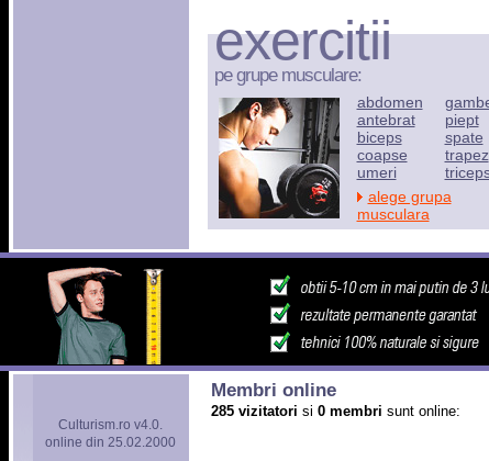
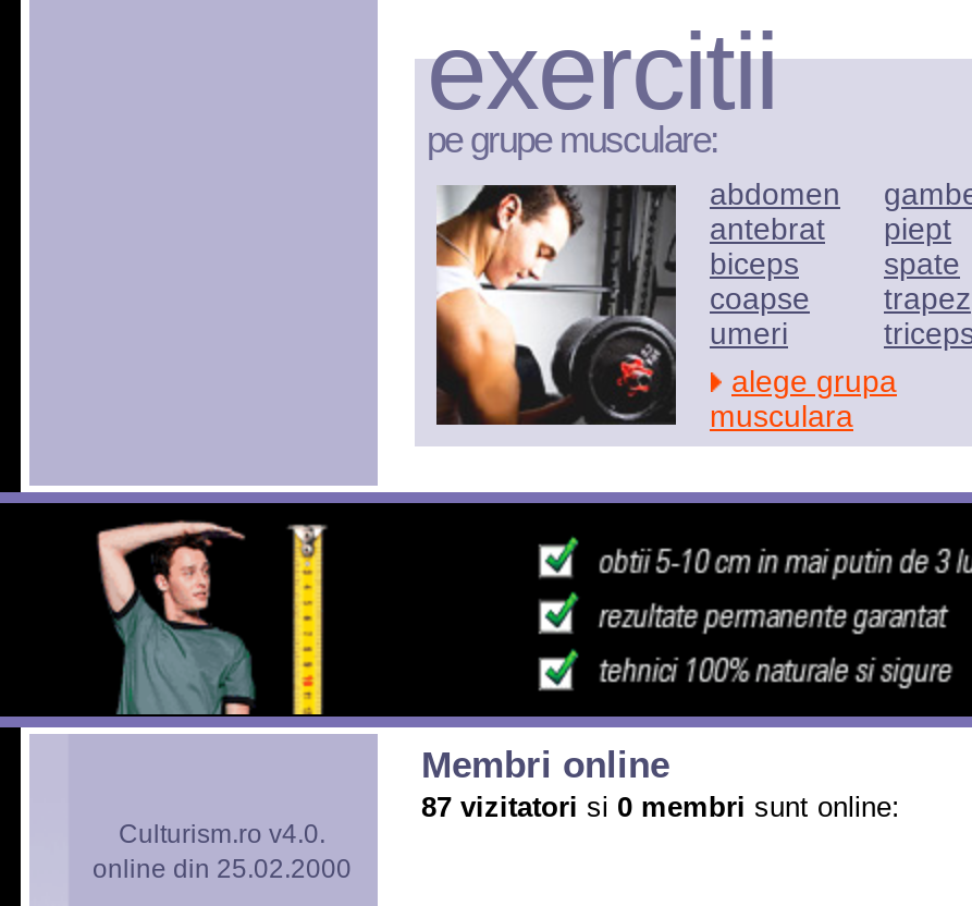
[211,403,460,419] 285 vizitatori si 0 membri sunt online: -> [421,791,900,823] 87 vizitatori si 0 membri sunt online:

